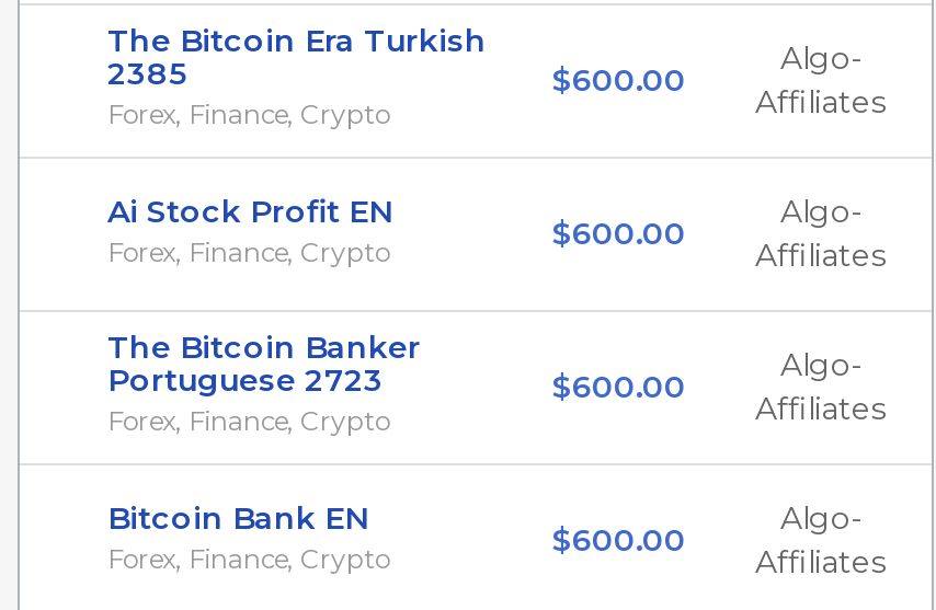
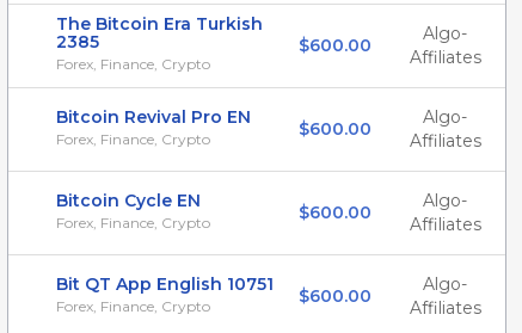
[107,192,392,231] Ai Stock Profit EN -> [56,106,251,128] Bitcoin Revival Pro EN
[107,327,421,400] The Bitcoin Banker | Portuguese 2723 -> [56,190,201,211] Bitcoin Cycle EN
[107,498,368,538] Bitcoin Bank EN -> [56,273,274,295] Bit QT App English 10751

